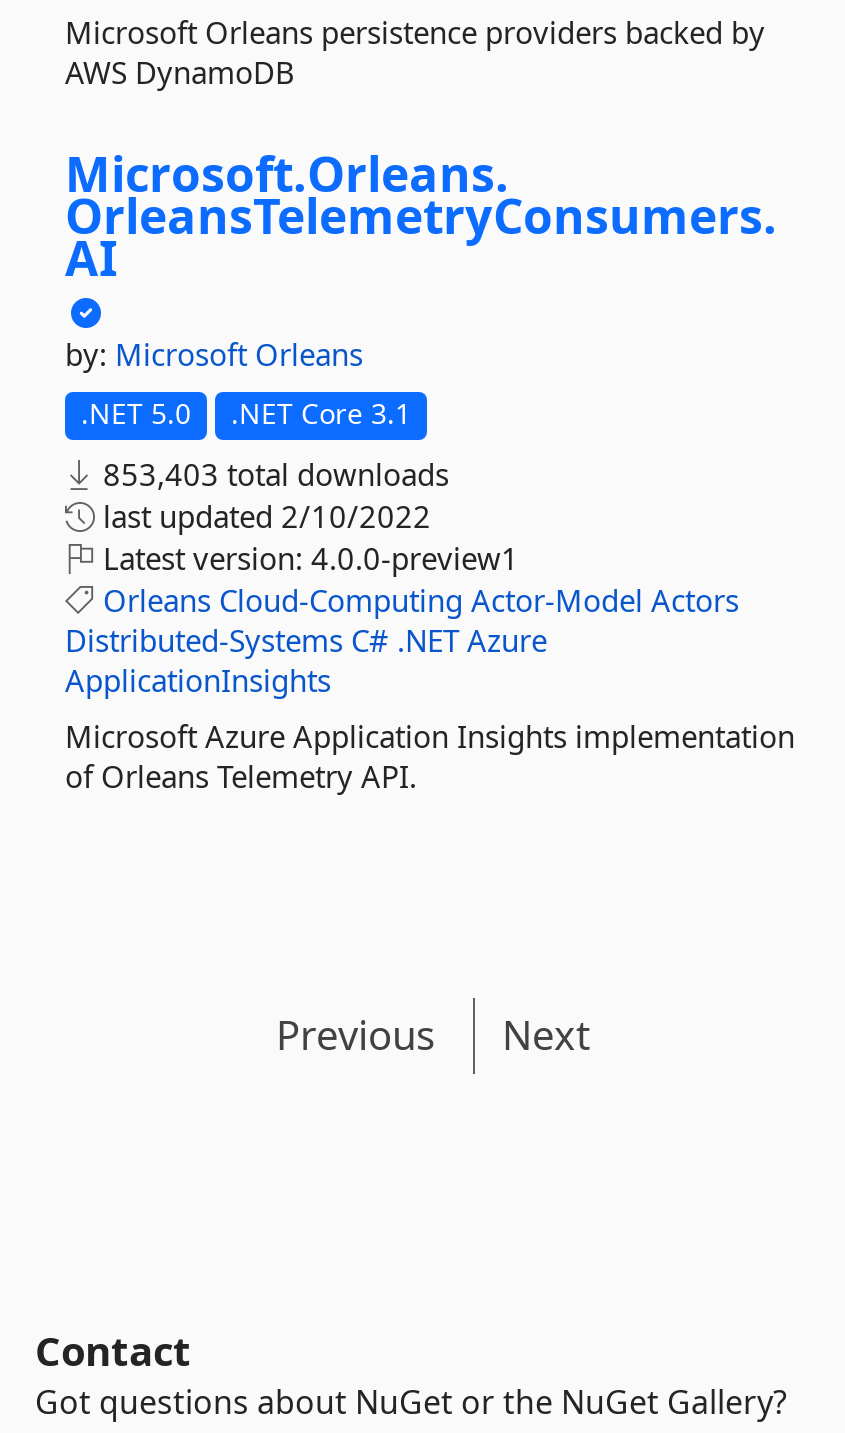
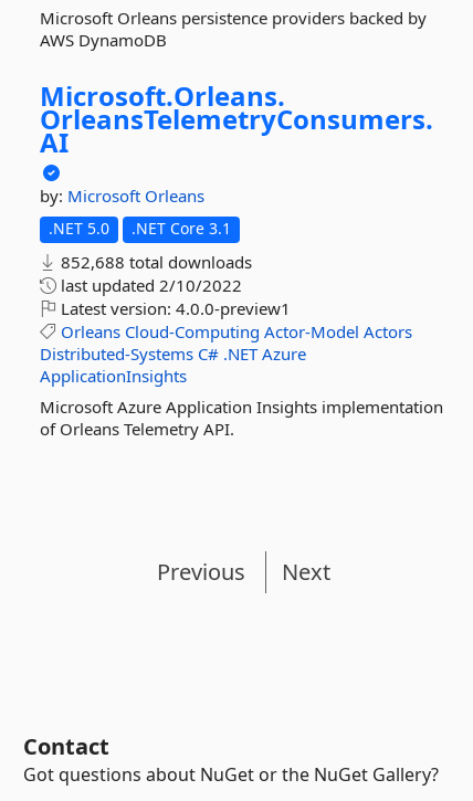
[95,454,449,494] 853,403 total downloads -> [56,251,252,273] 852,688 total downloads

